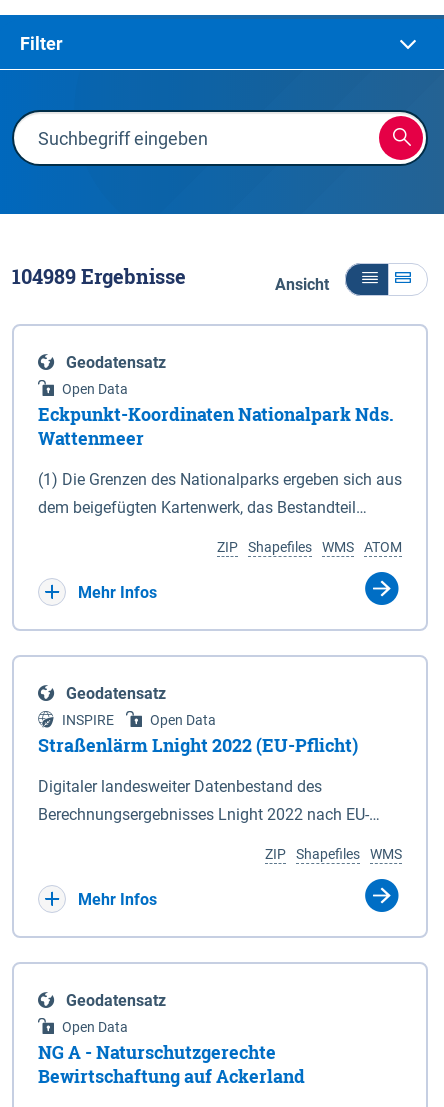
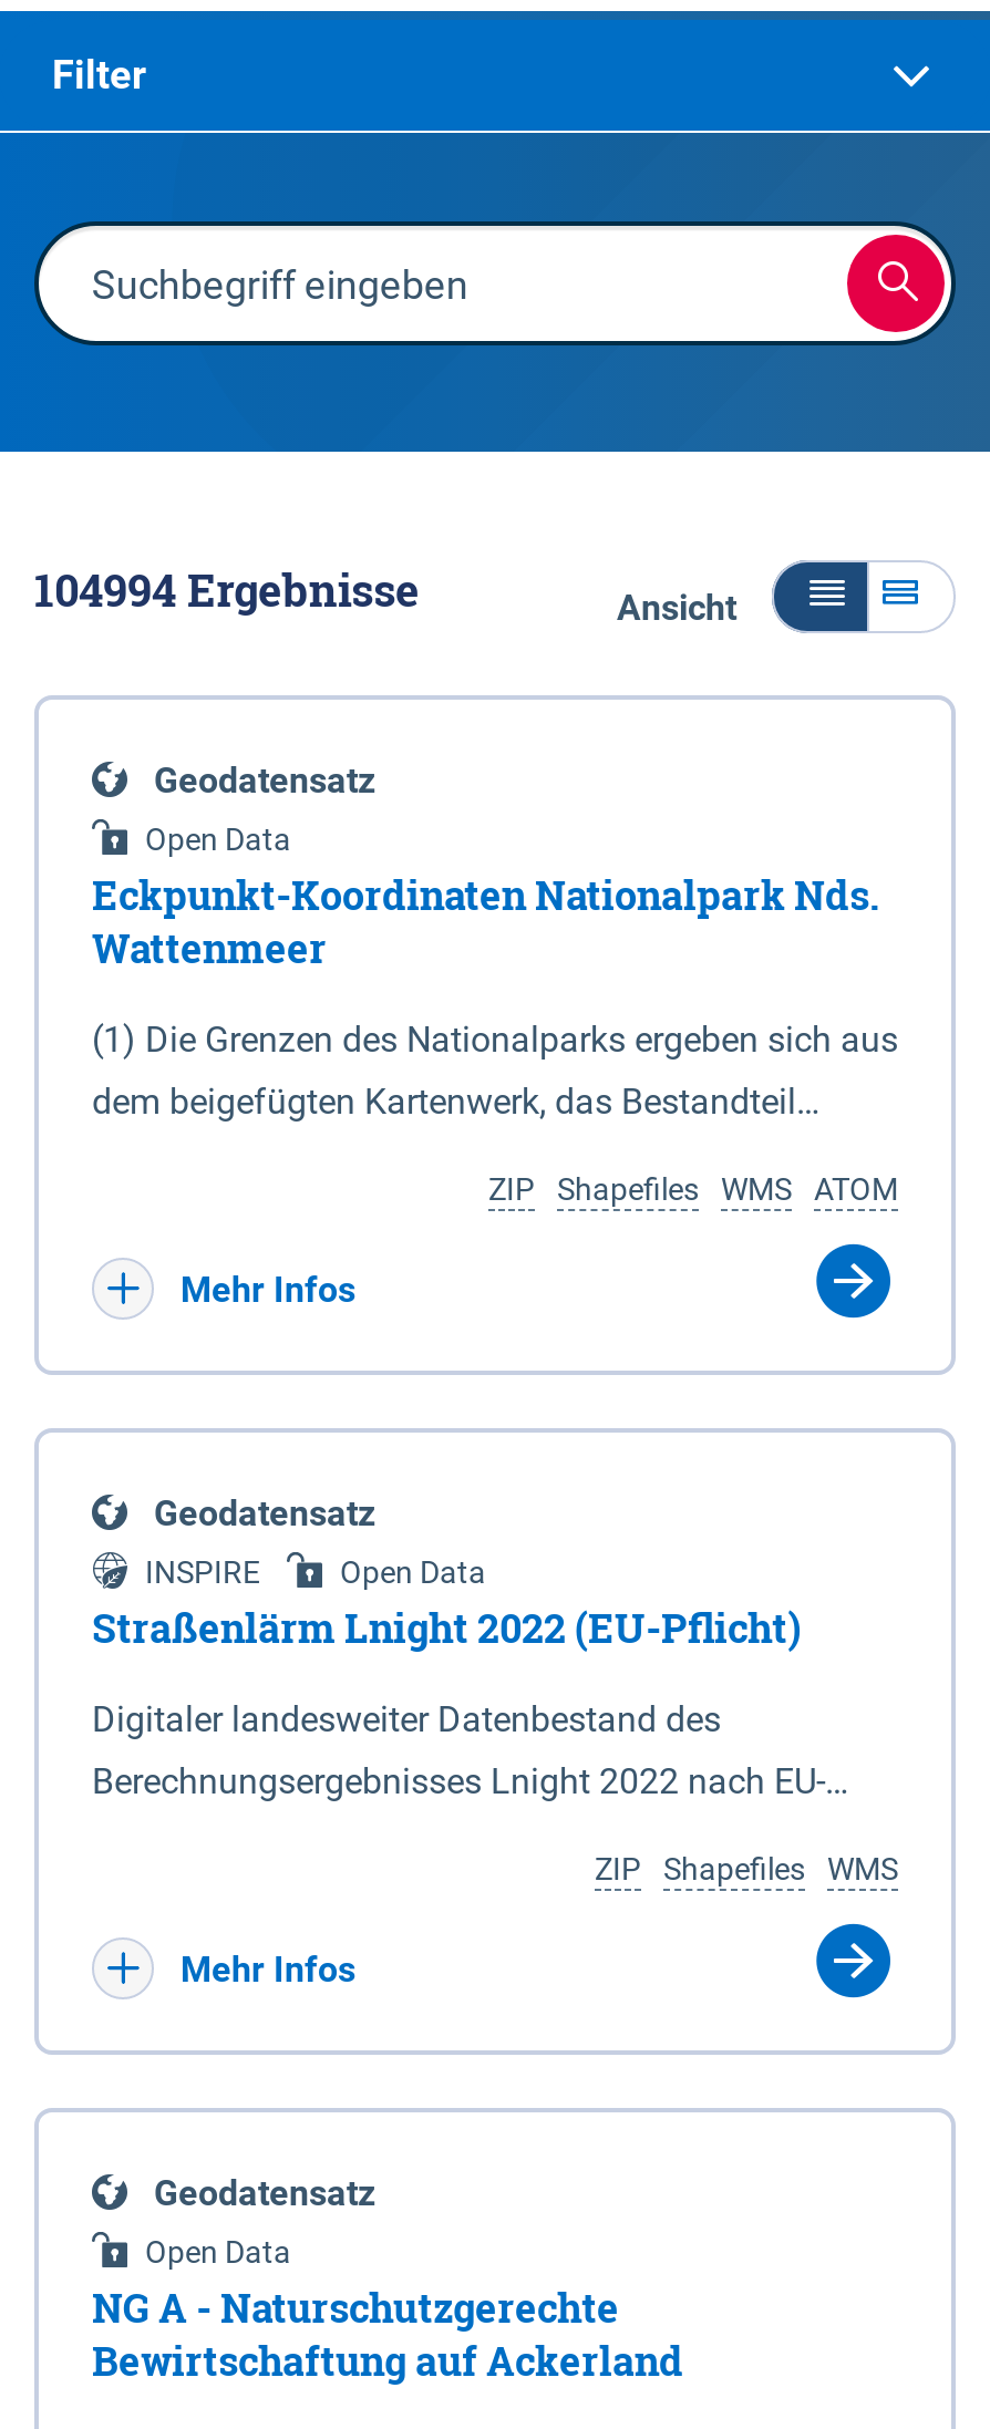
[12,263,186,289] 104989 Ergebnisse -> [34,560,420,618] 104994 Ergebnisse

